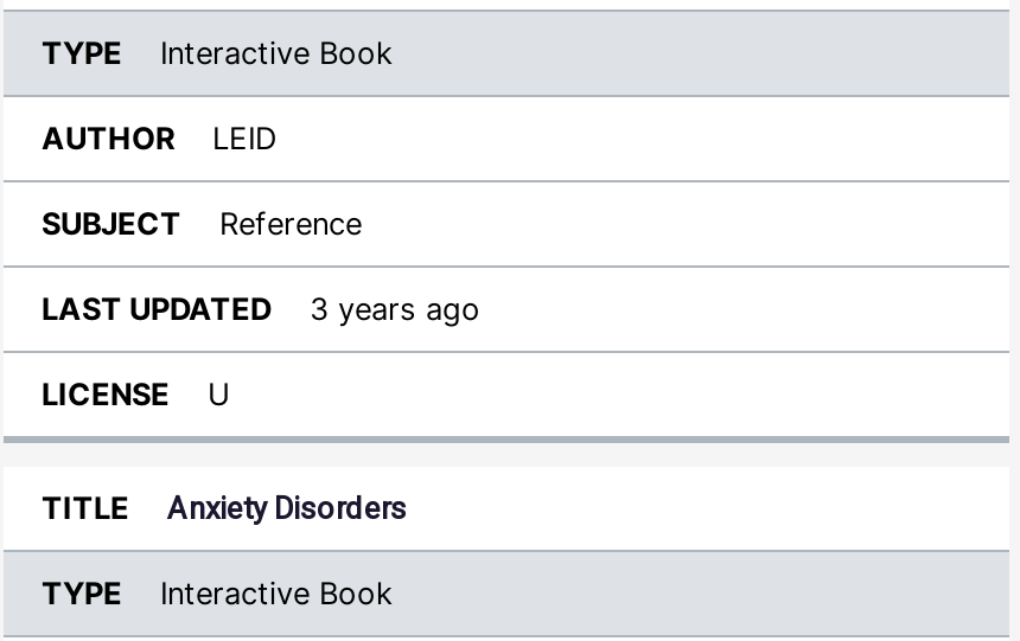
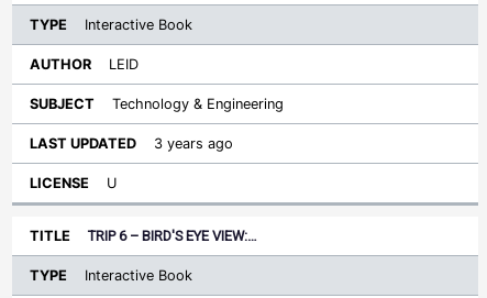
[219,206,362,242] Reference -> [112,96,284,112] Technology & Engineering
[167,491,407,526] Anxiety Disorders -> [88,228,257,244] TRIP 6 – BIRD'S EYE VIEW:…

